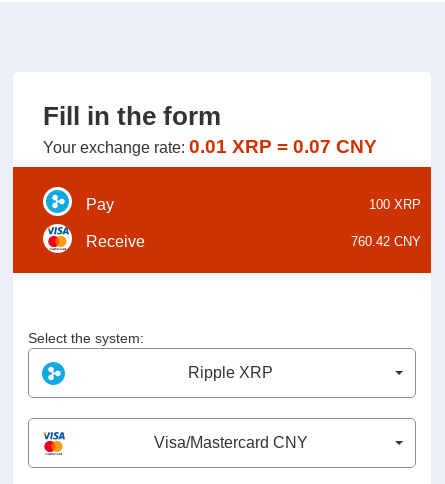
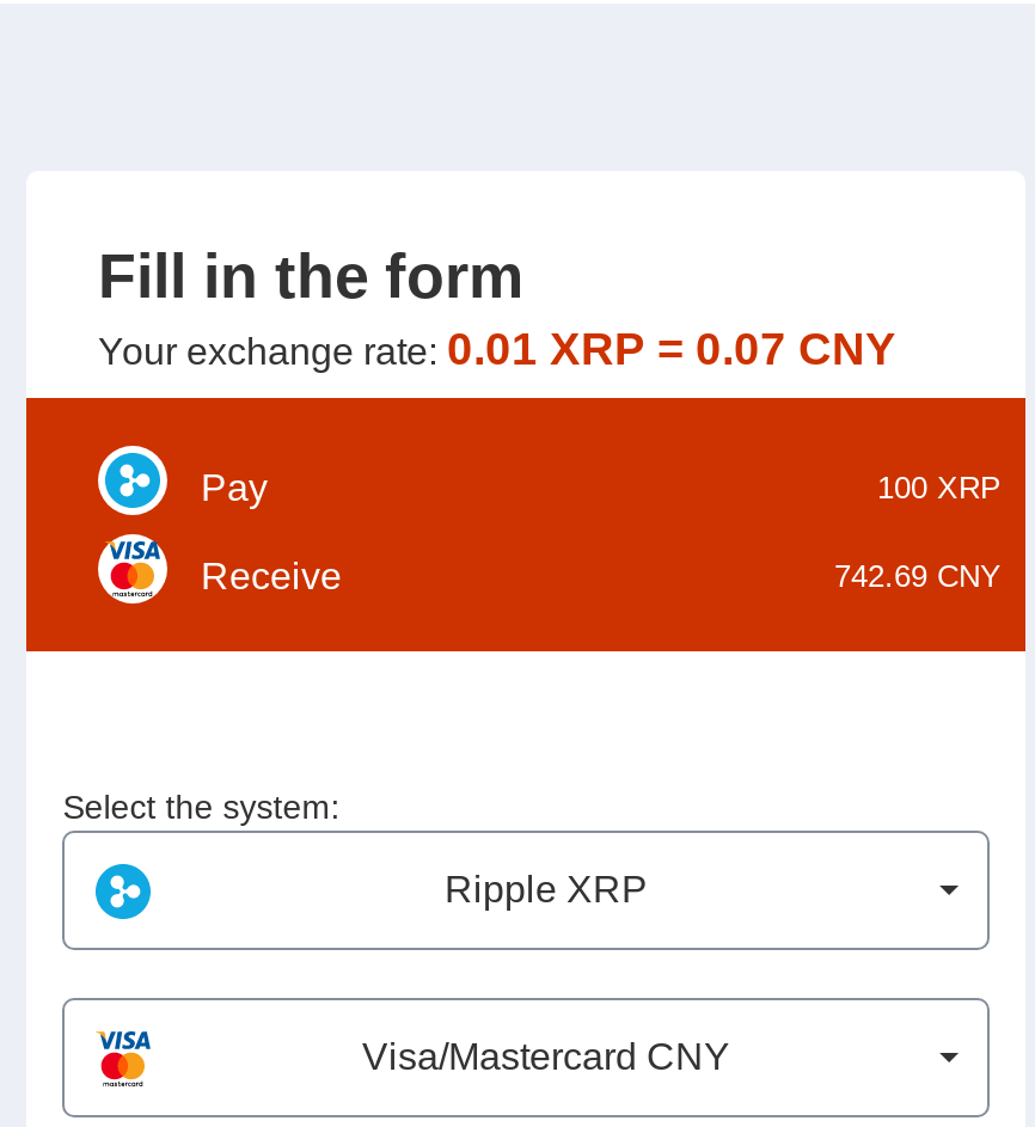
[351,234,421,249] 760.42 CNY -> [834,558,1002,594] 742.69 CNY

